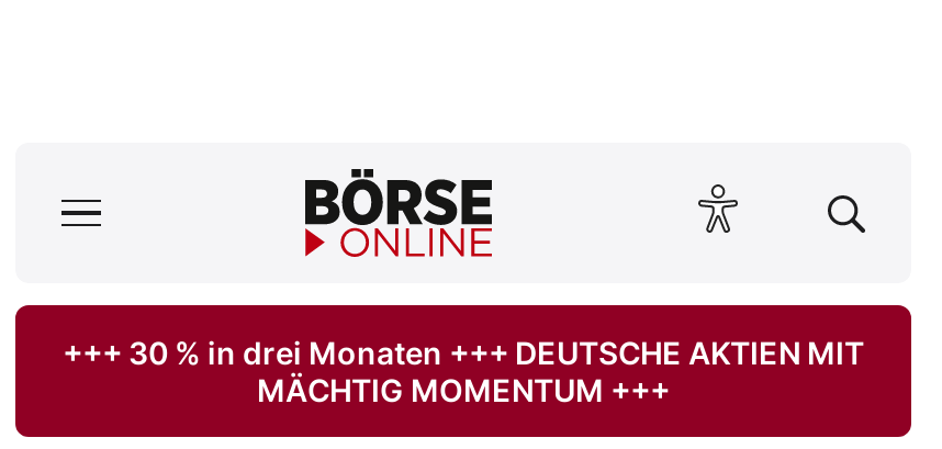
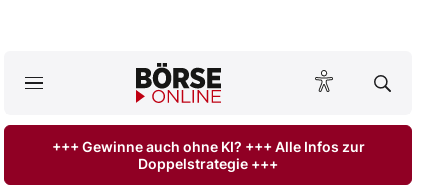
[63,334,864,408] +++ 30 % in drei Monaten +++ DEUTSCHE AKTIEN MIT | MÄCHTIG MOMENTUM +++ -> [51,138,364,172] +++ Gewinne auch ohne KI? +++ Alle Infos zur | Doppelstrategie +++

